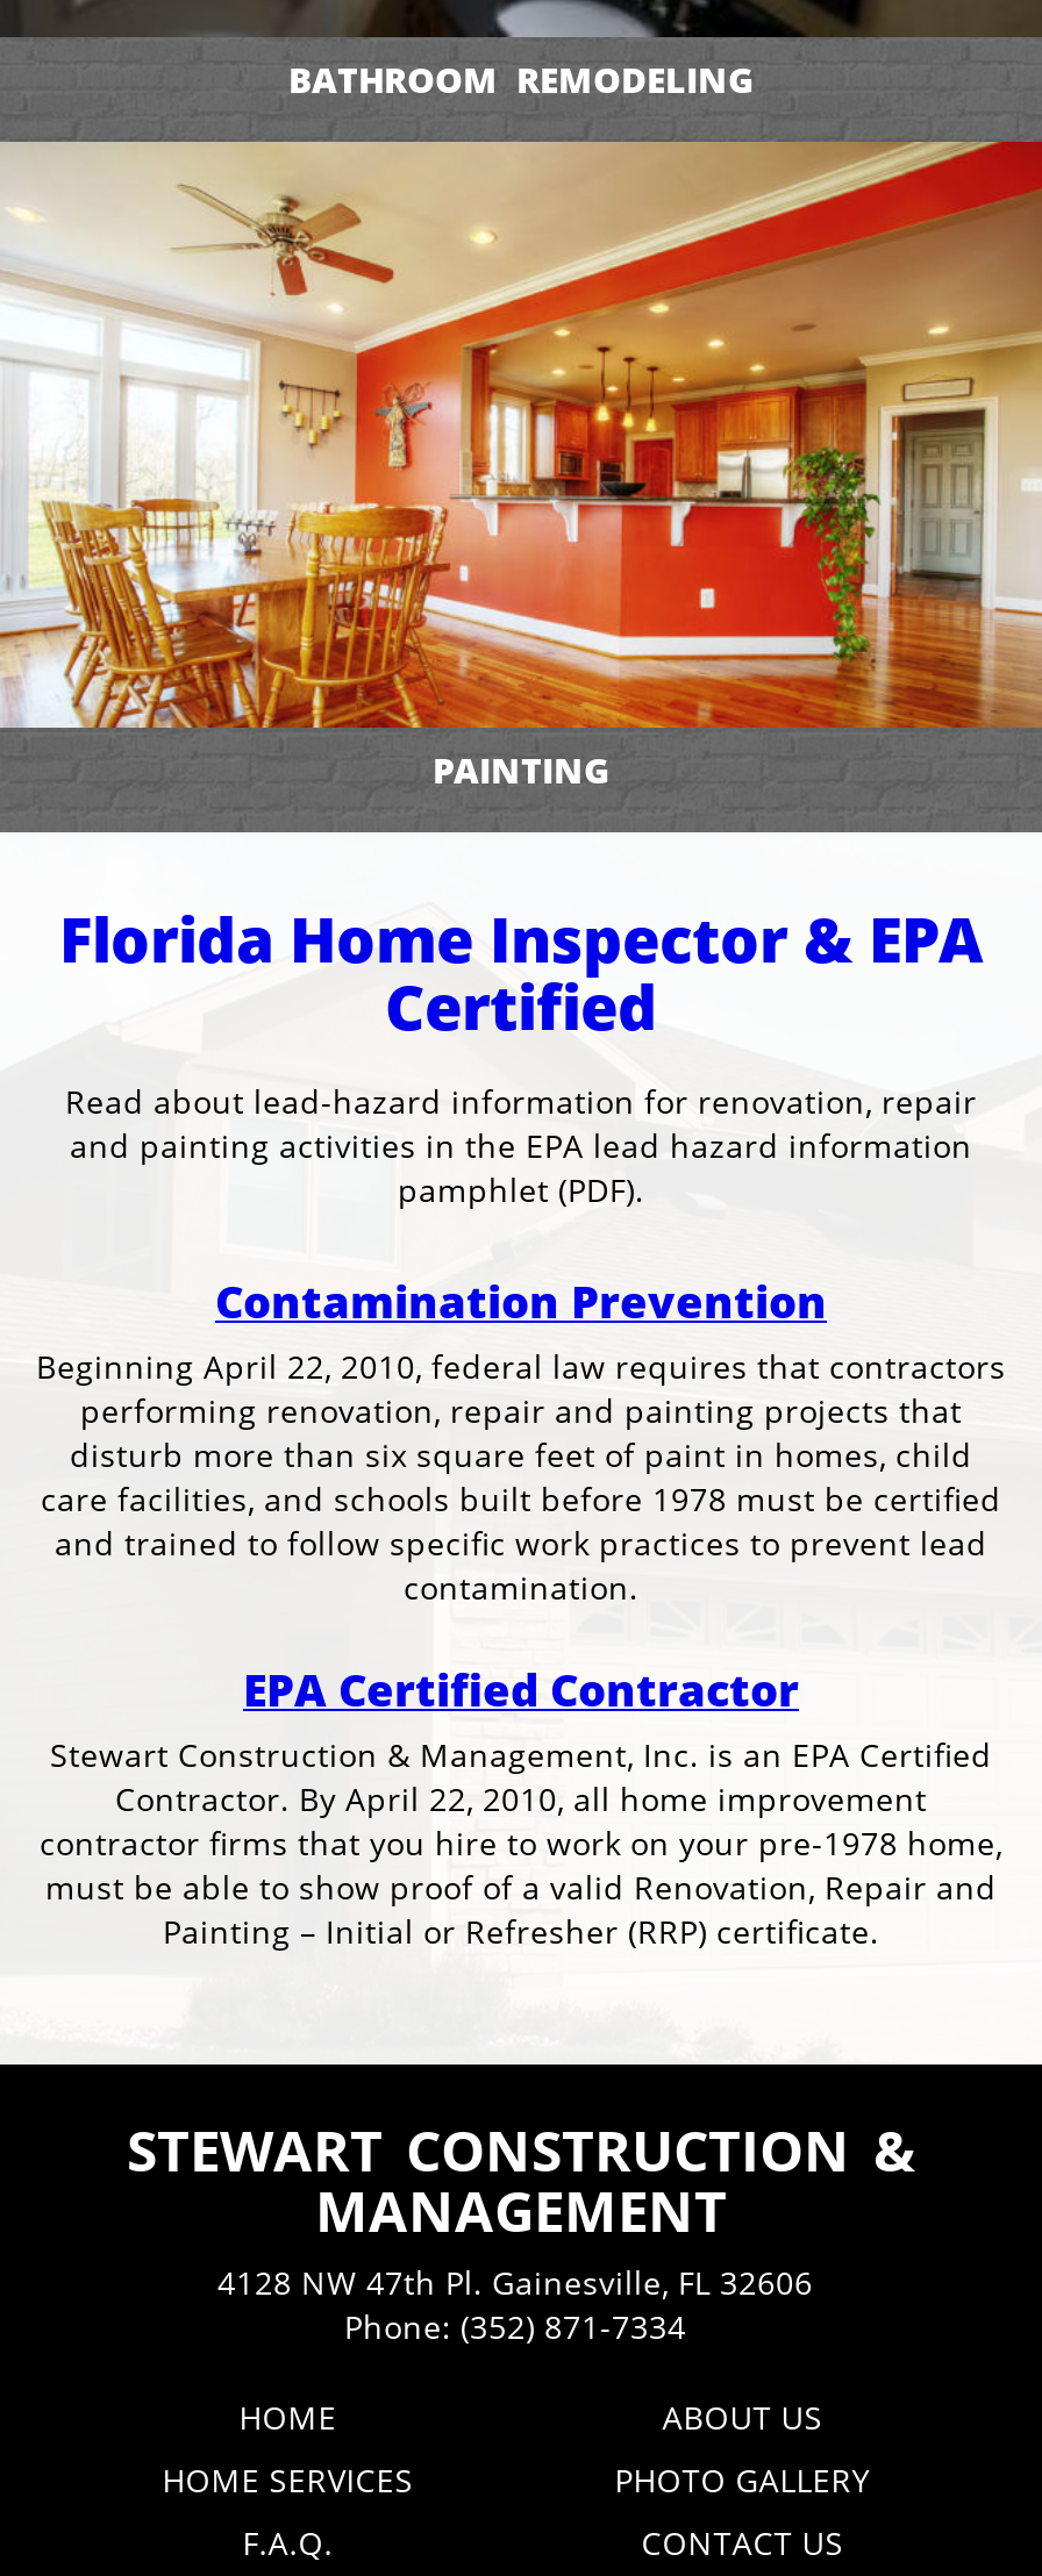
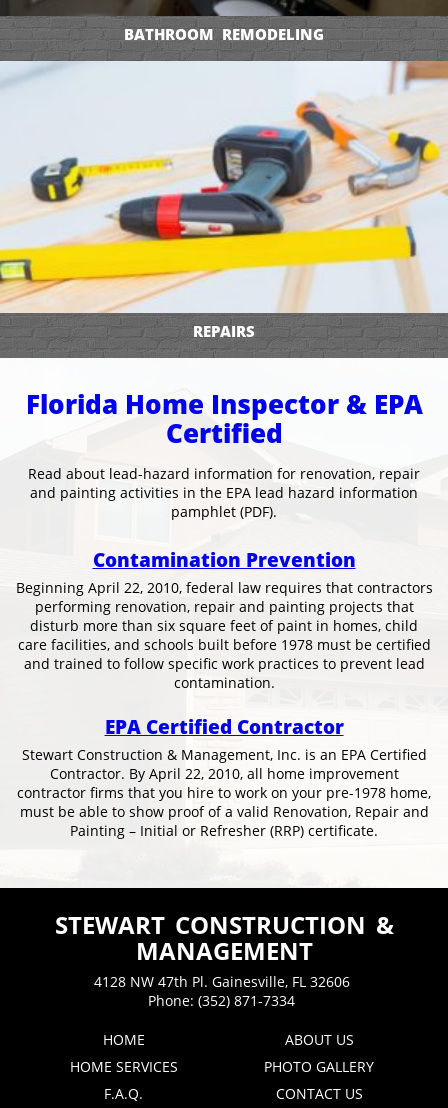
[7,139,1035,793] [image] | PAINTING -> [3,60,445,341] [image] | REPAIRS

